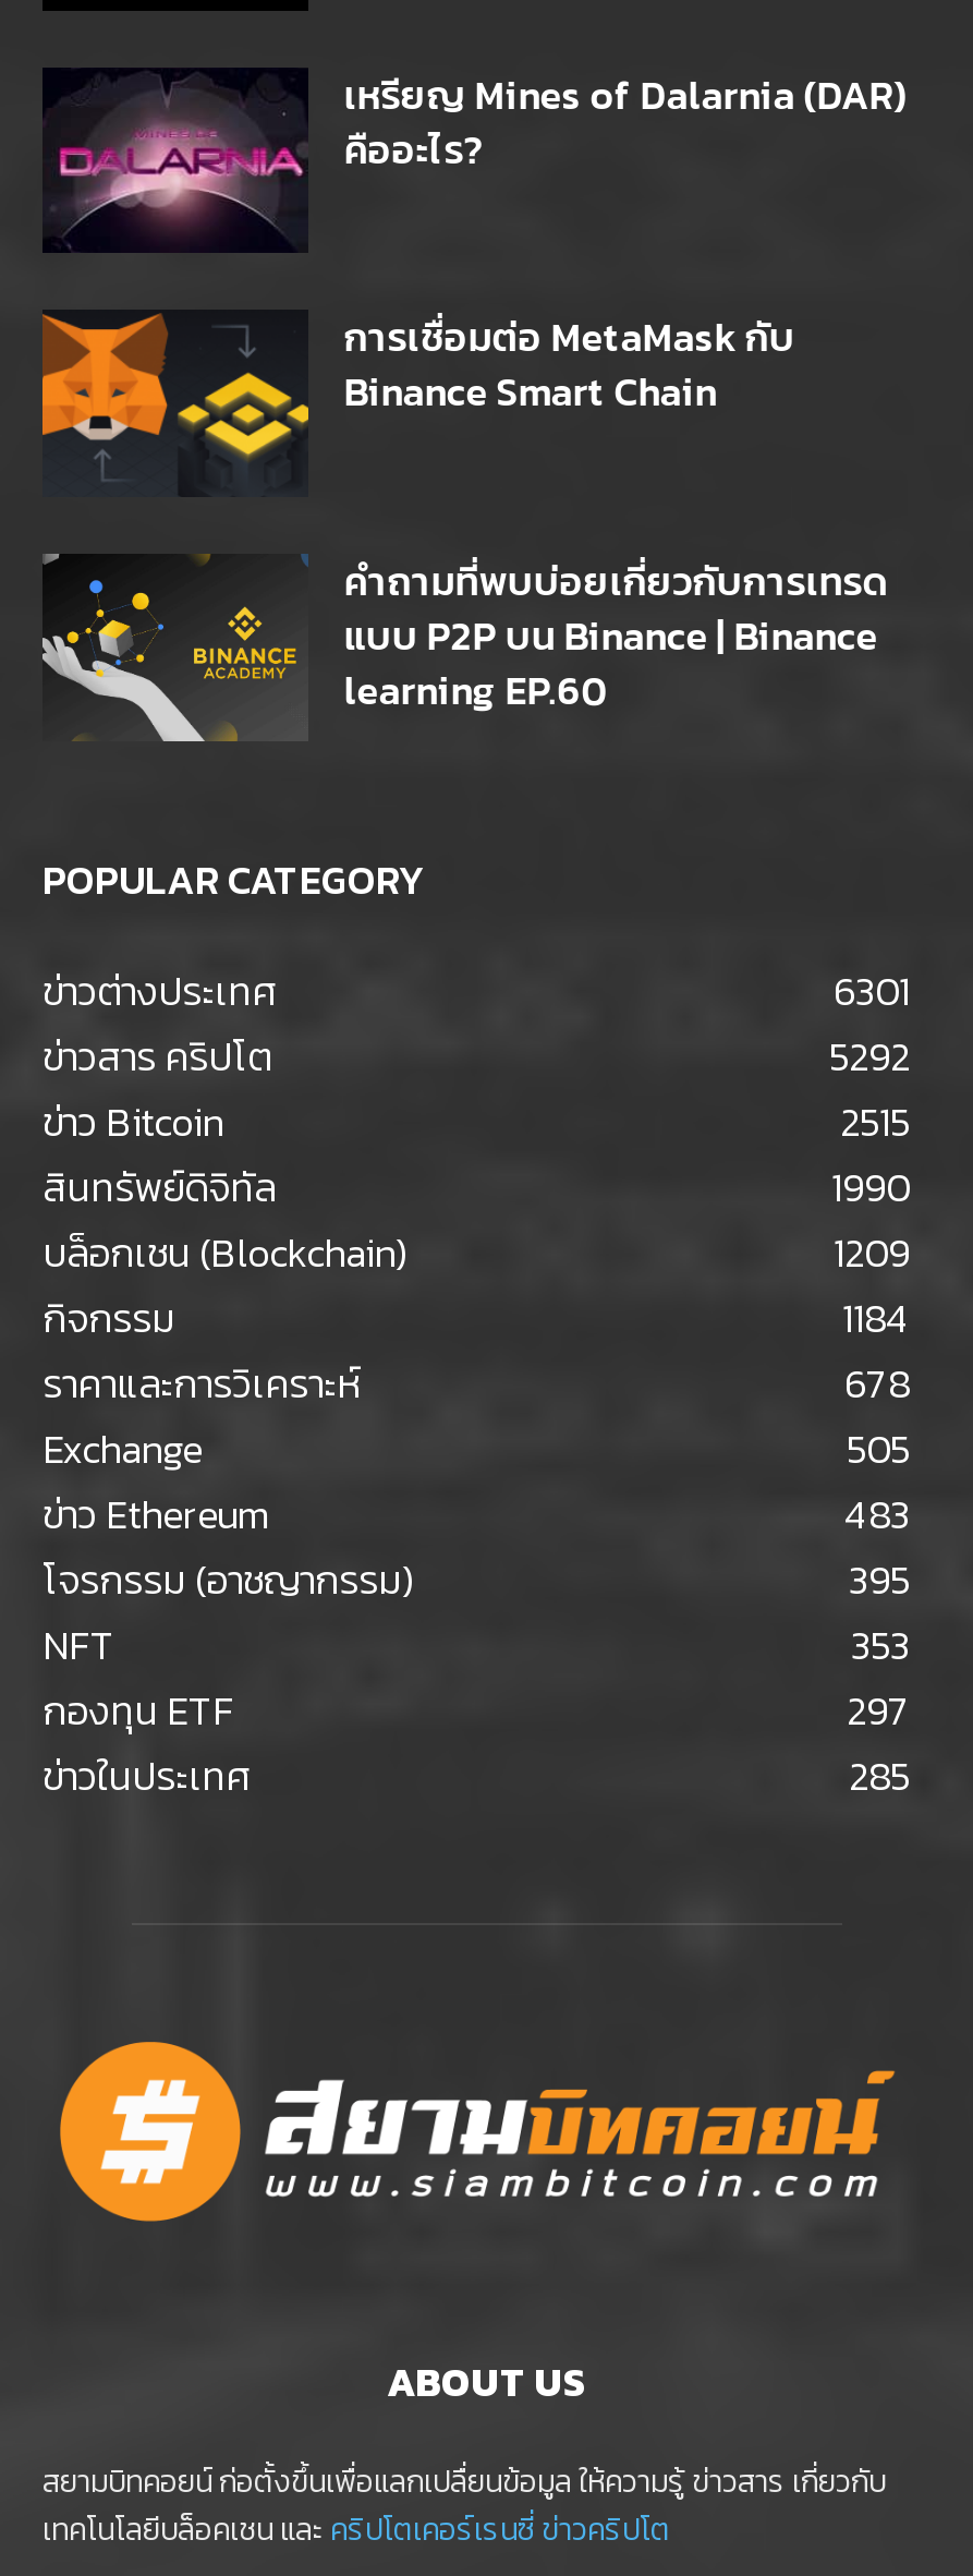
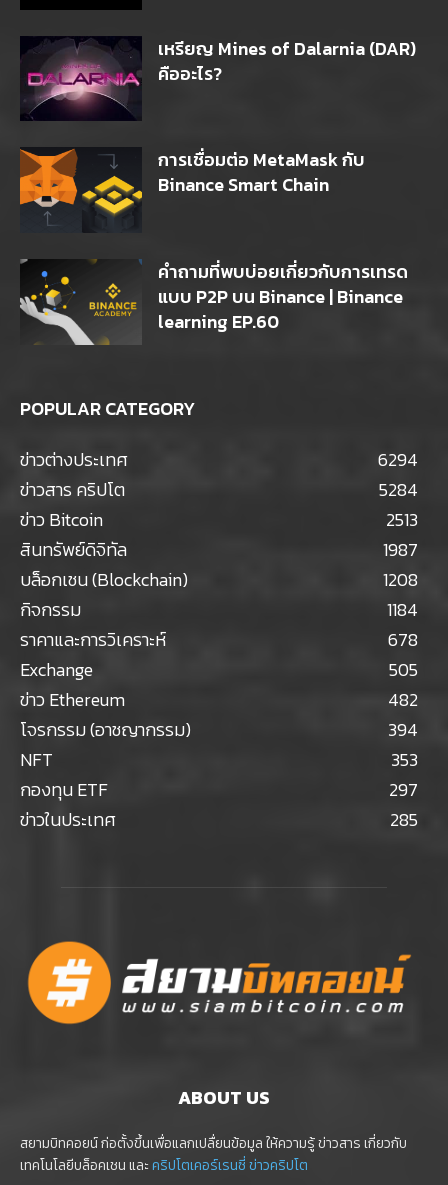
[834,961,910,1020] 6301 -> [378,446,418,473] 6294
[829,1026,910,1085] 5292 -> [379,476,418,503] 5284
[840,1092,910,1151] 2515 -> [386,506,418,533] 2513
[831,1157,910,1216] 1990 -> [383,536,418,563] 1987
[834,1222,910,1281] 1209 -> [383,566,418,593] 1208
[844,1484,910,1543] 483 -> [388,686,418,713] 482
[849,1550,910,1608] 395 -> [388,716,418,743] 394

